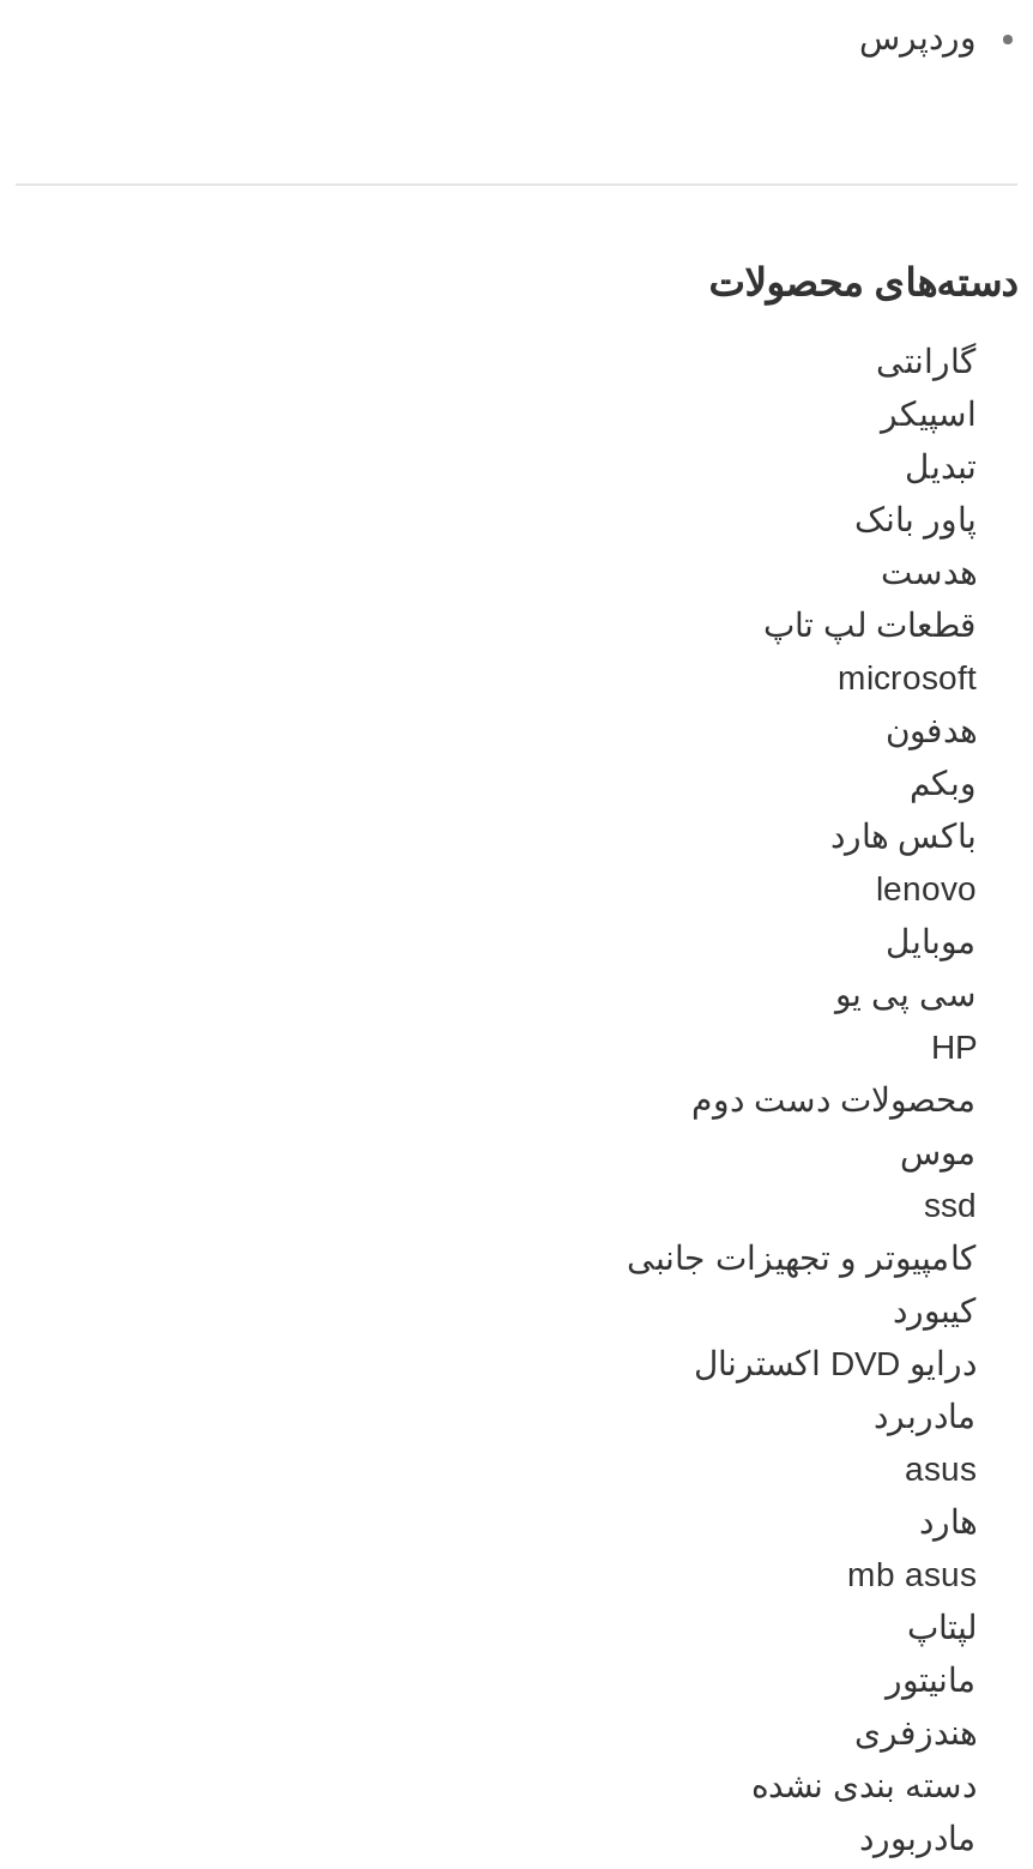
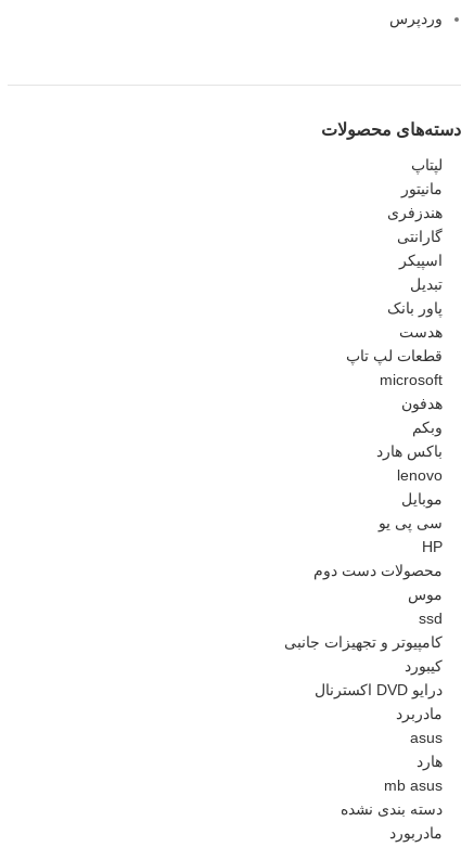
moved [627,342,977,1594] -> [284,228,443,794]: گارانتی | اسپیکر | تبدیل | ... | هارد | mb asus
moved [854,1608,977,1752] -> [387,156,443,222]: لپتاپ | مانیتور | هندزفری

